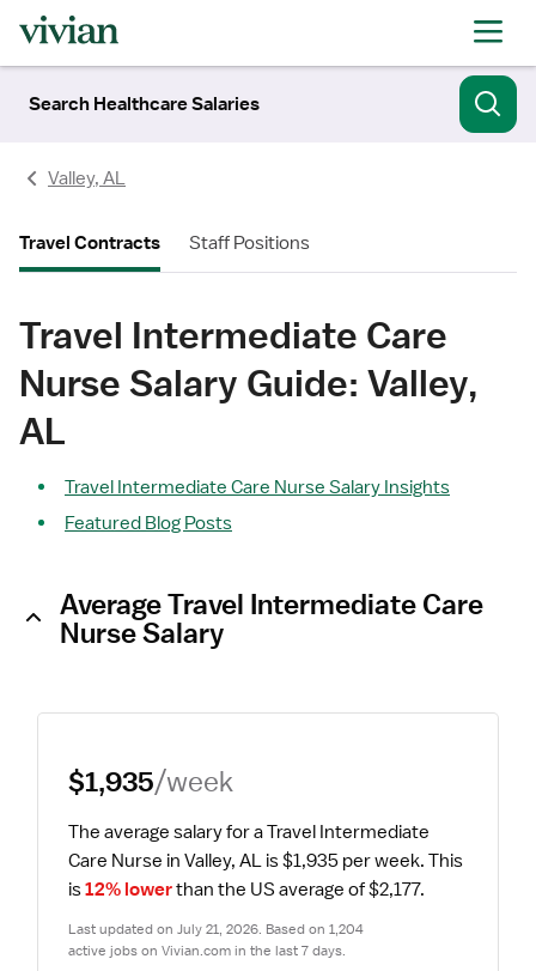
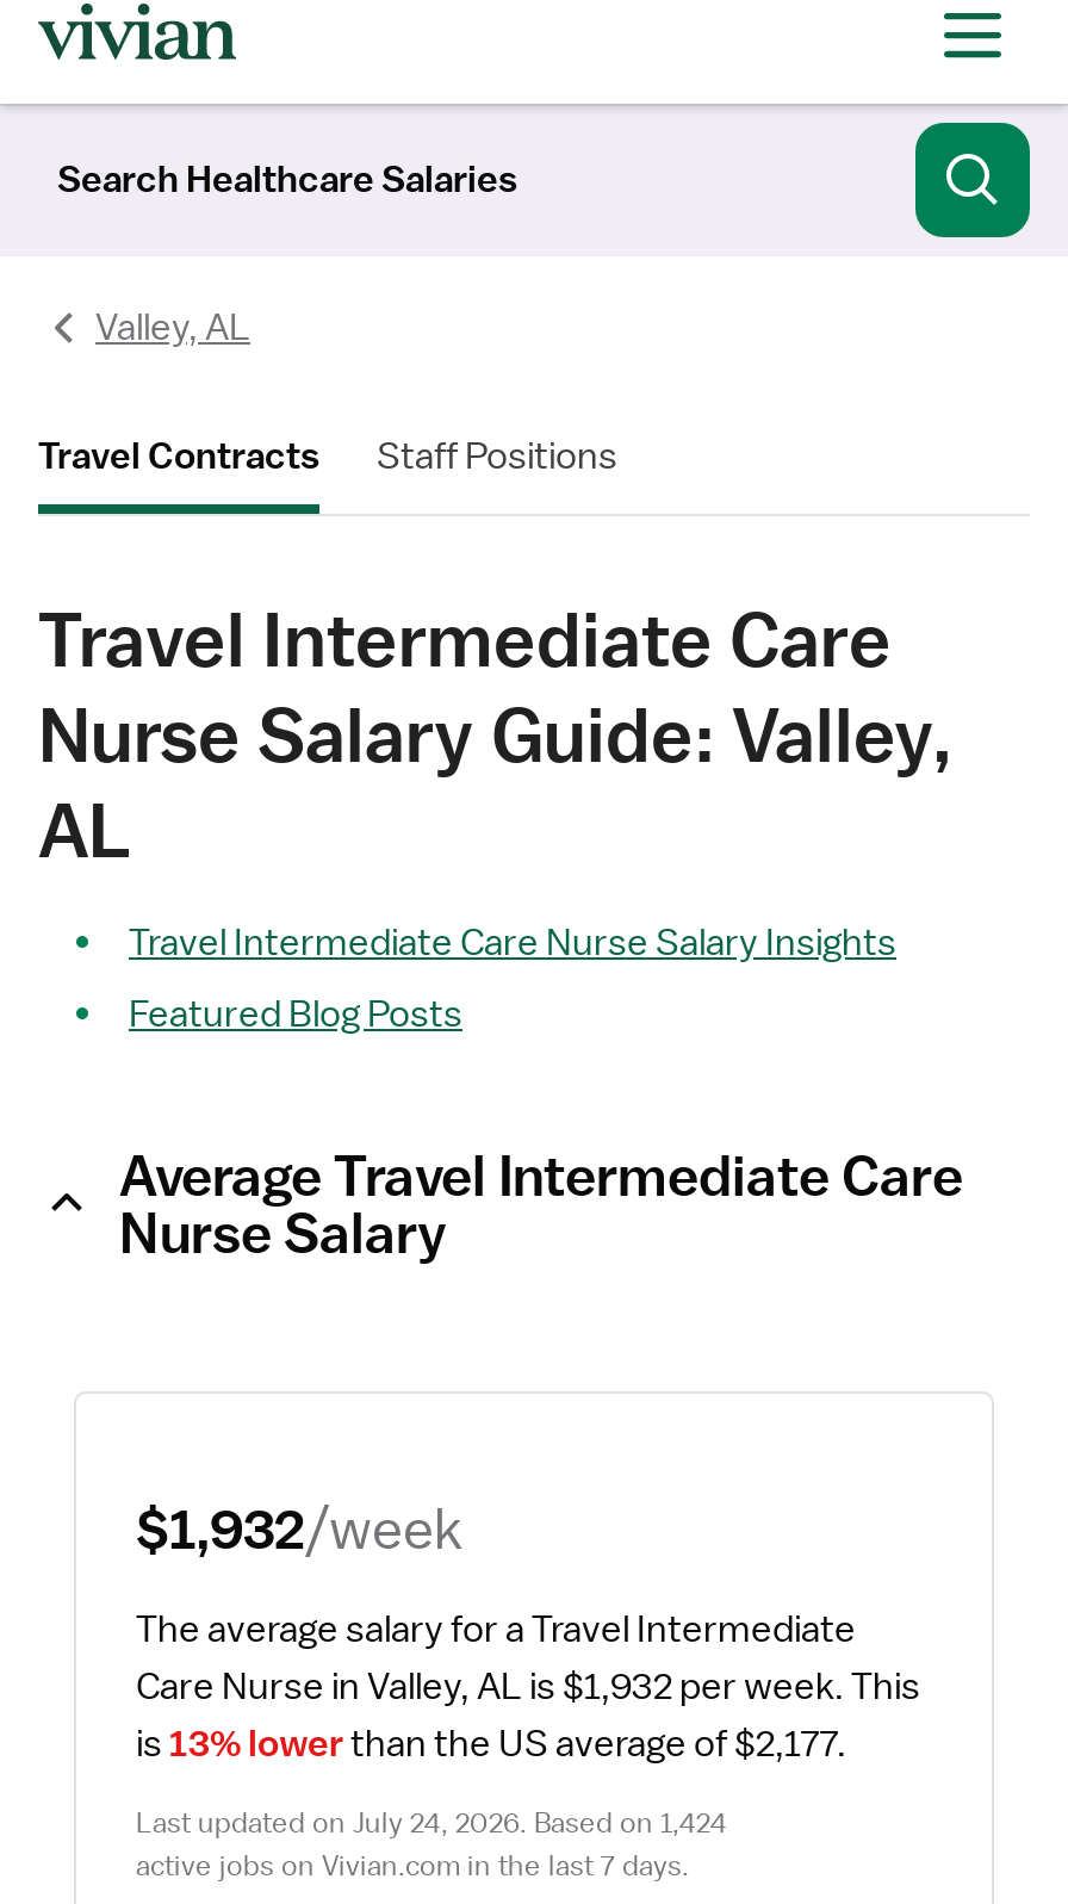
[68,764,233,797] $1,935/week -> [136,1494,462,1561] $1,932/week
[68,849,463,873] Care Nurse in Valley, AL is $1,935 per week. This -> [136,1663,920,1711] Care Nurse in Valley, AL is $1,932 per week. This
[68,878,425,902] is 12% lowerthan the US average of $2,177. -> [136,1720,846,1768] is 13% lowerthan the US average of $2,177.
[68,920,364,939] Last updated on July 21, 2026. Based on 1,204 -> [136,1804,727,1842] Last updated on July 24, 2026. Based on 1,424

